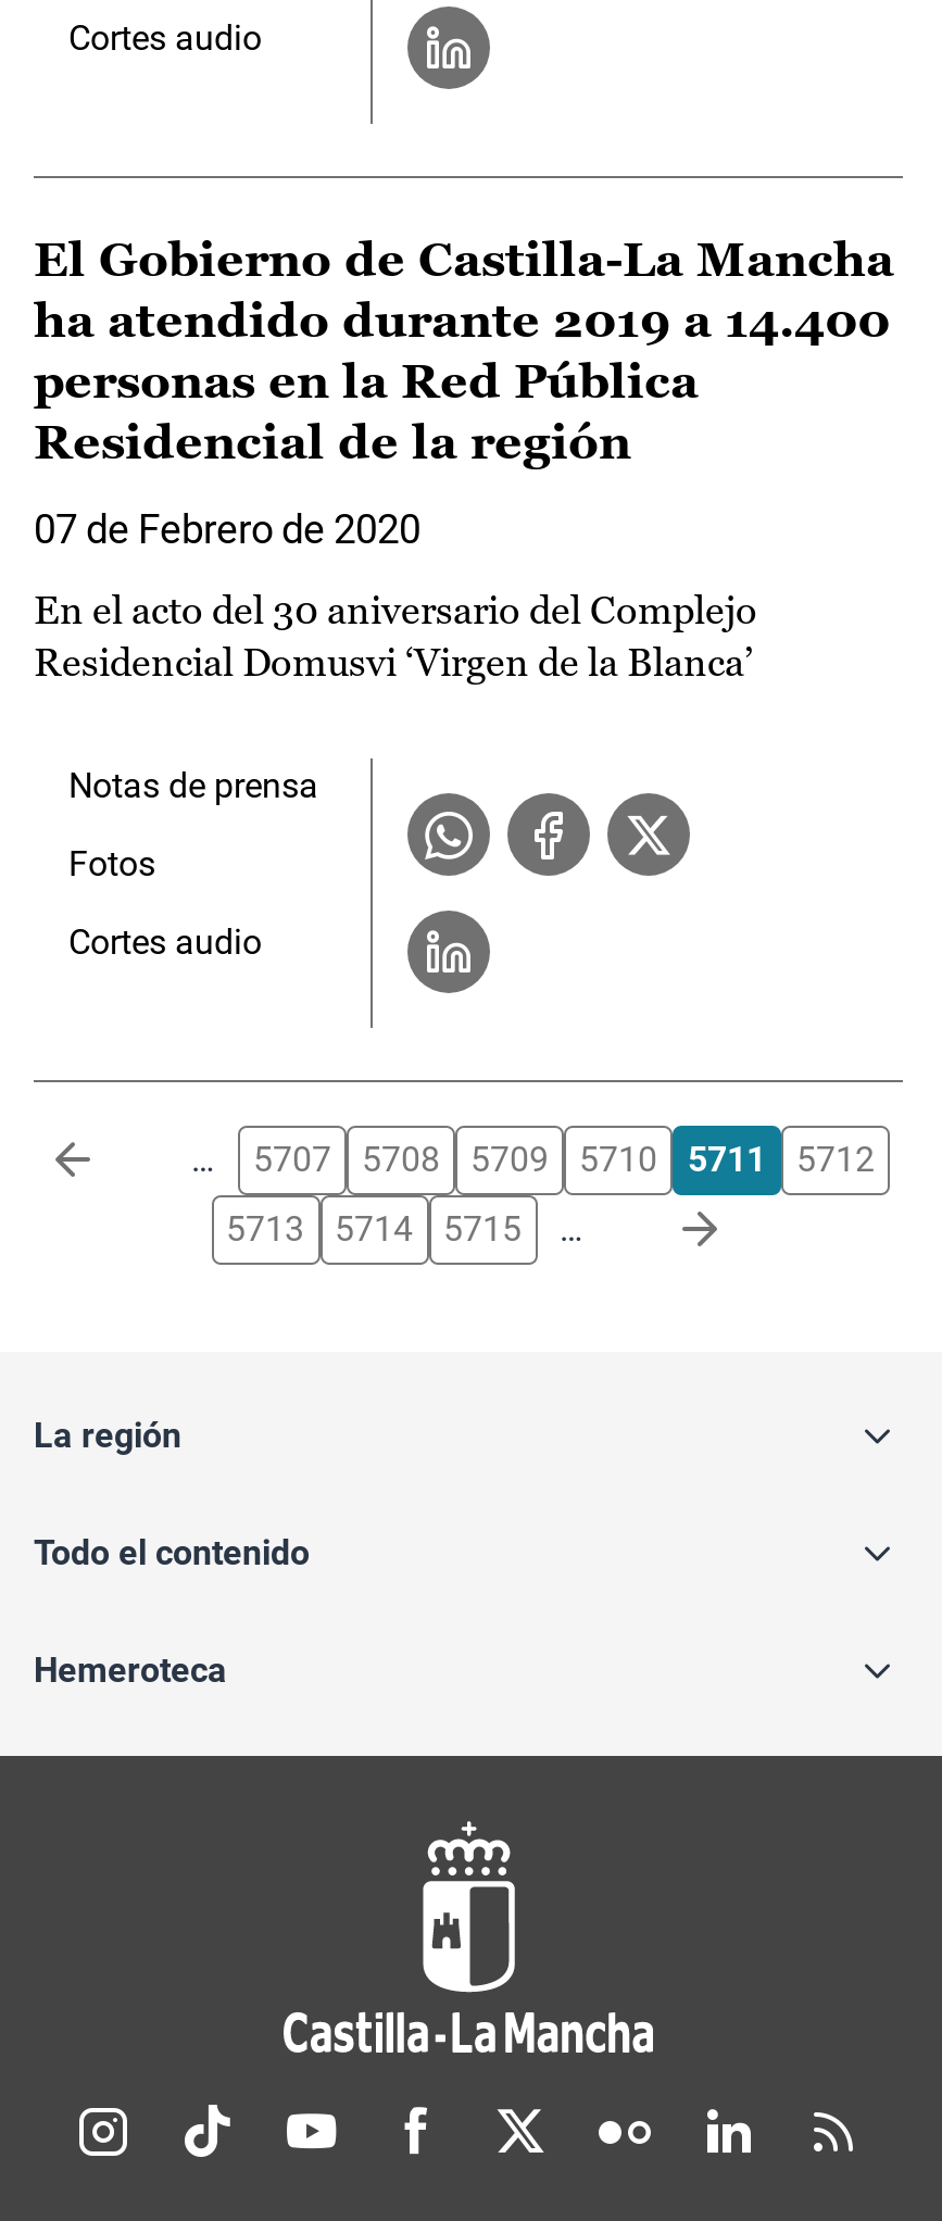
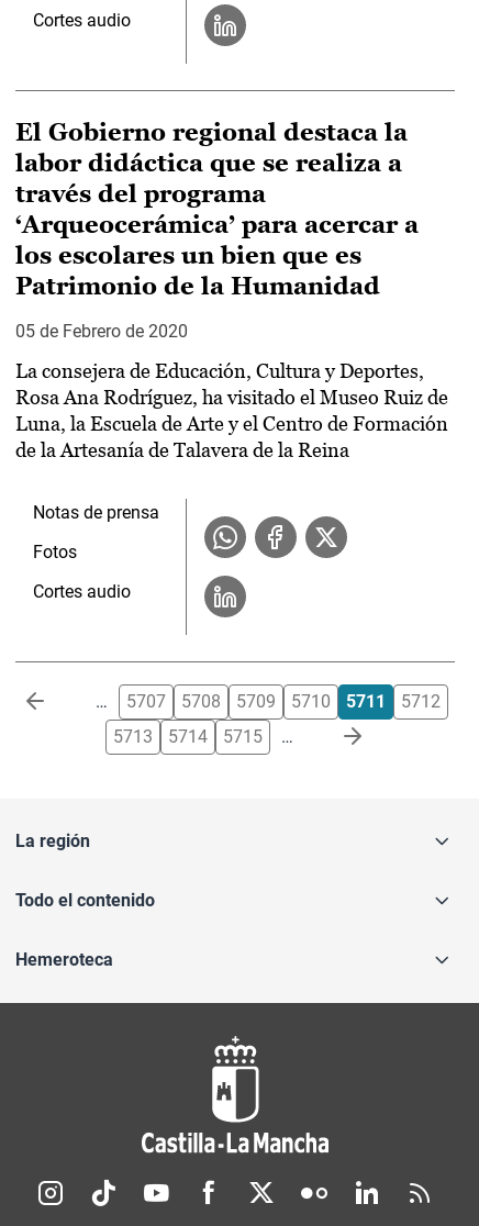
[34,233,894,470] El Gobierno de Castilla-La Mancha | ha atendido durante 2019 a 14.400 | personas en la Red Pública | Residencial de la región -> [15,119,419,300] El Gobierno regional destaca la | labor didáctica que se realiza a | través del programa | ‘Arqueocerámica’ para acercar a | los escolares un bien que es | Patrimonio de la Humanidad
[34,507,420,552] 07 de Febrero de 2020 -> [15,321,188,342] 05 de Febrero de 2020
[34,587,757,685] En el acto del 30 aniversario del Complejo | Residencial Domusvi ‘Virgen de la Blanca’ -> [15,359,448,462] La consejera de Educación, Cultura y Deportes, | Rosa Ana Rodríguez, ha visitado el Museo Ruiz de | Luna, la Escuela de Arte y el Centro de Formación | de la Artesanía de Talavera de la Reina

